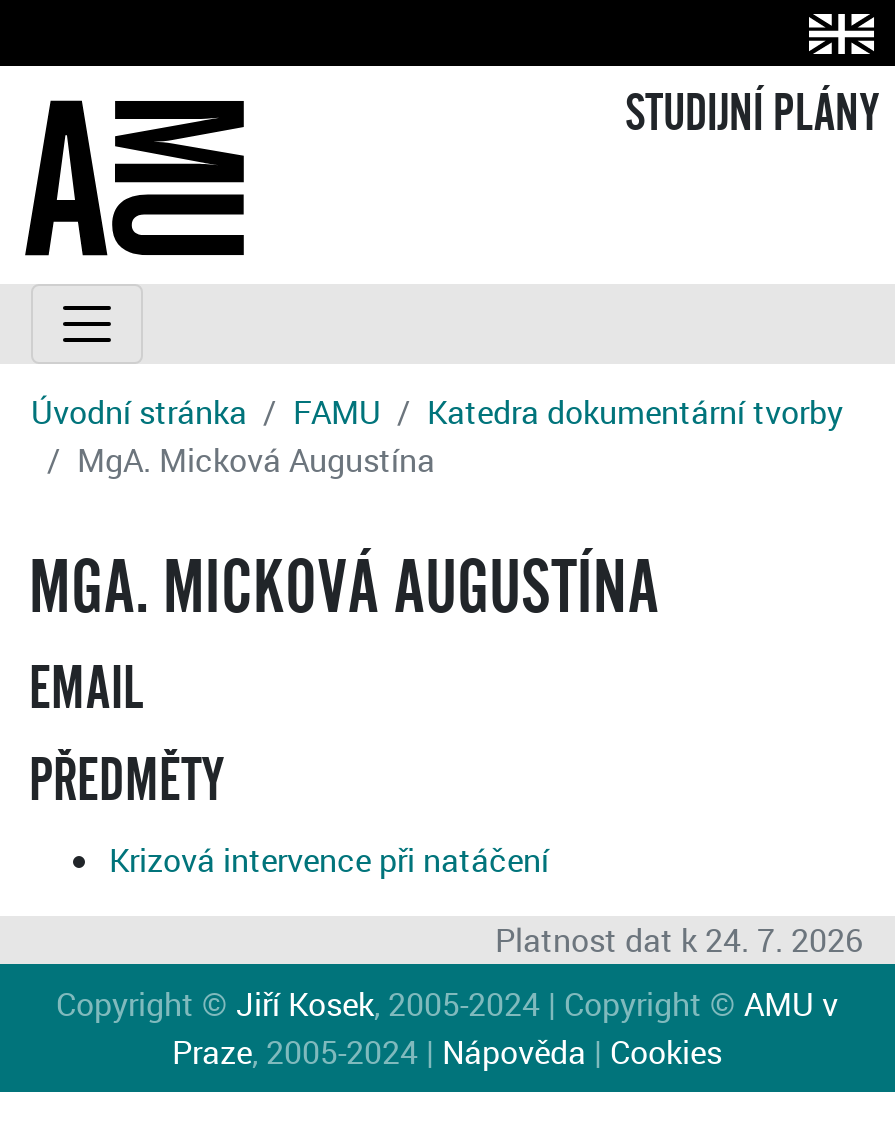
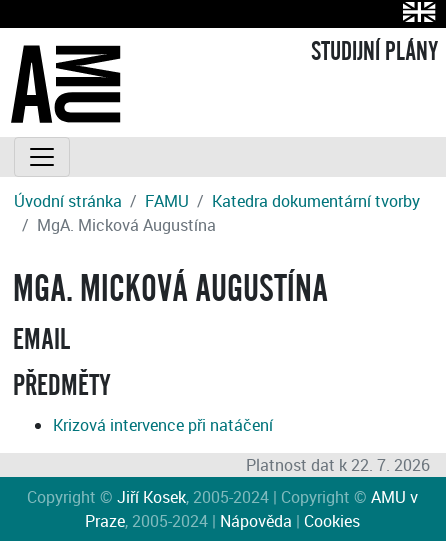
[495,919,863,963] Platnost dat k 24. 7. 2026 -> [246,454,430,476] Platnost dat k 22. 7. 2026

